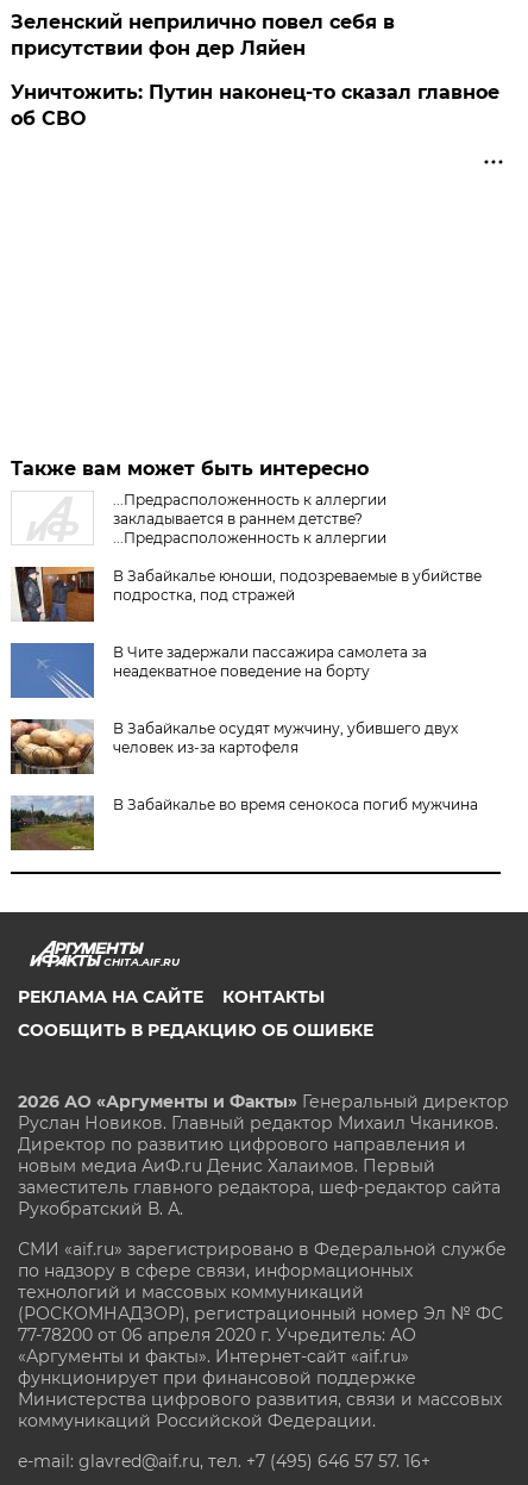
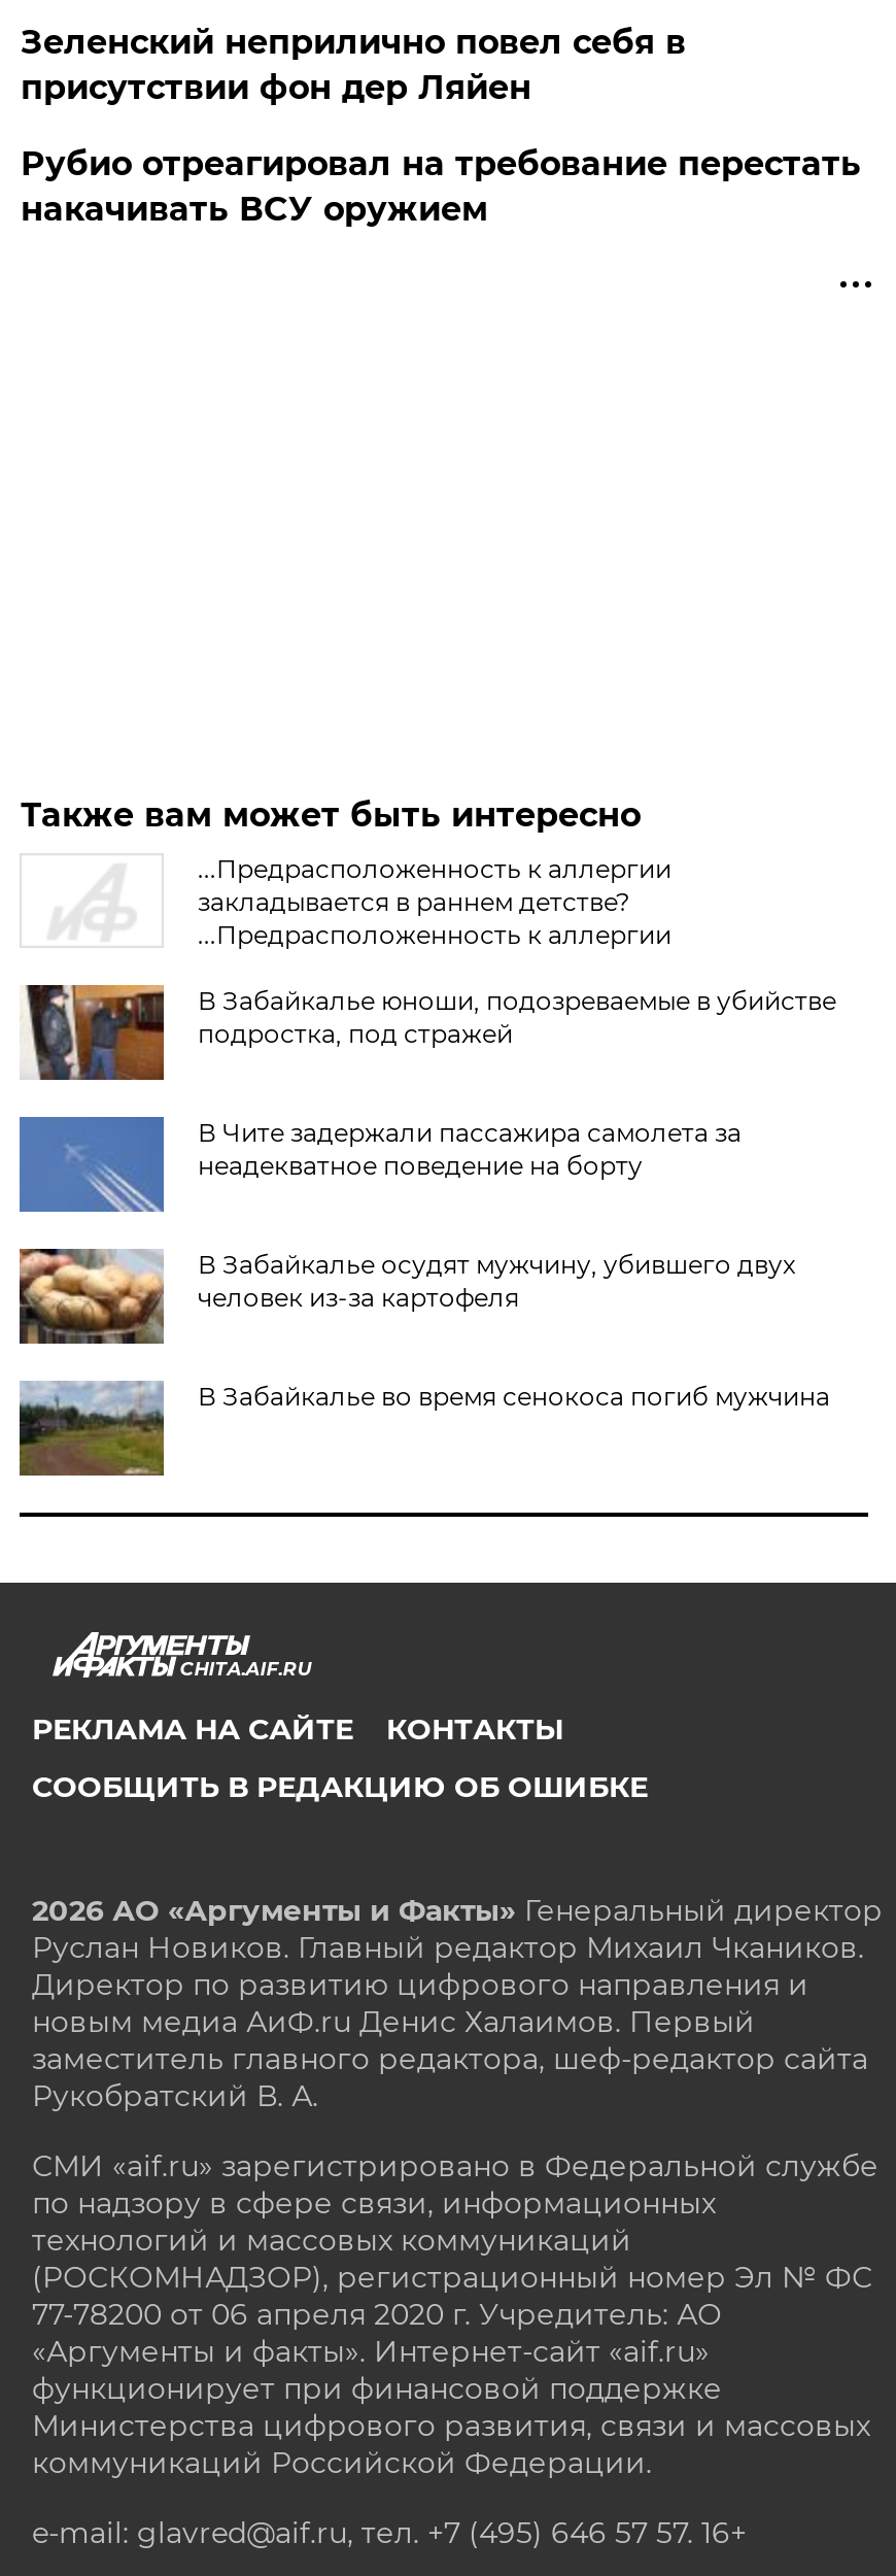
[11,81,500,130] Уничтожить: Путин наконец-то сказал главное | об СВО -> [20,144,861,229] Рубио отреагировал на требование перестать | накачивать ВСУ оружием

